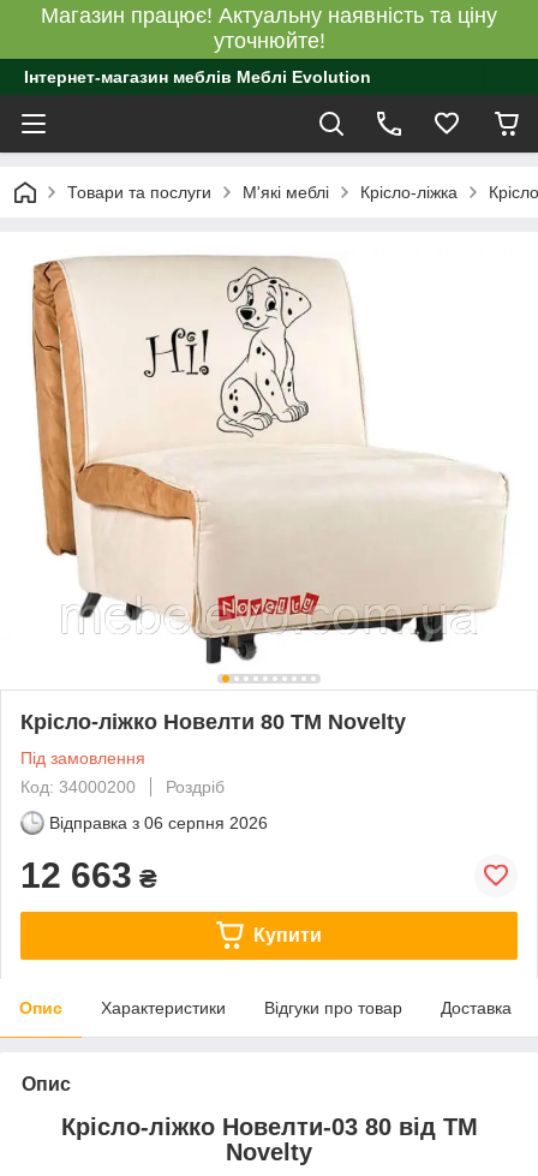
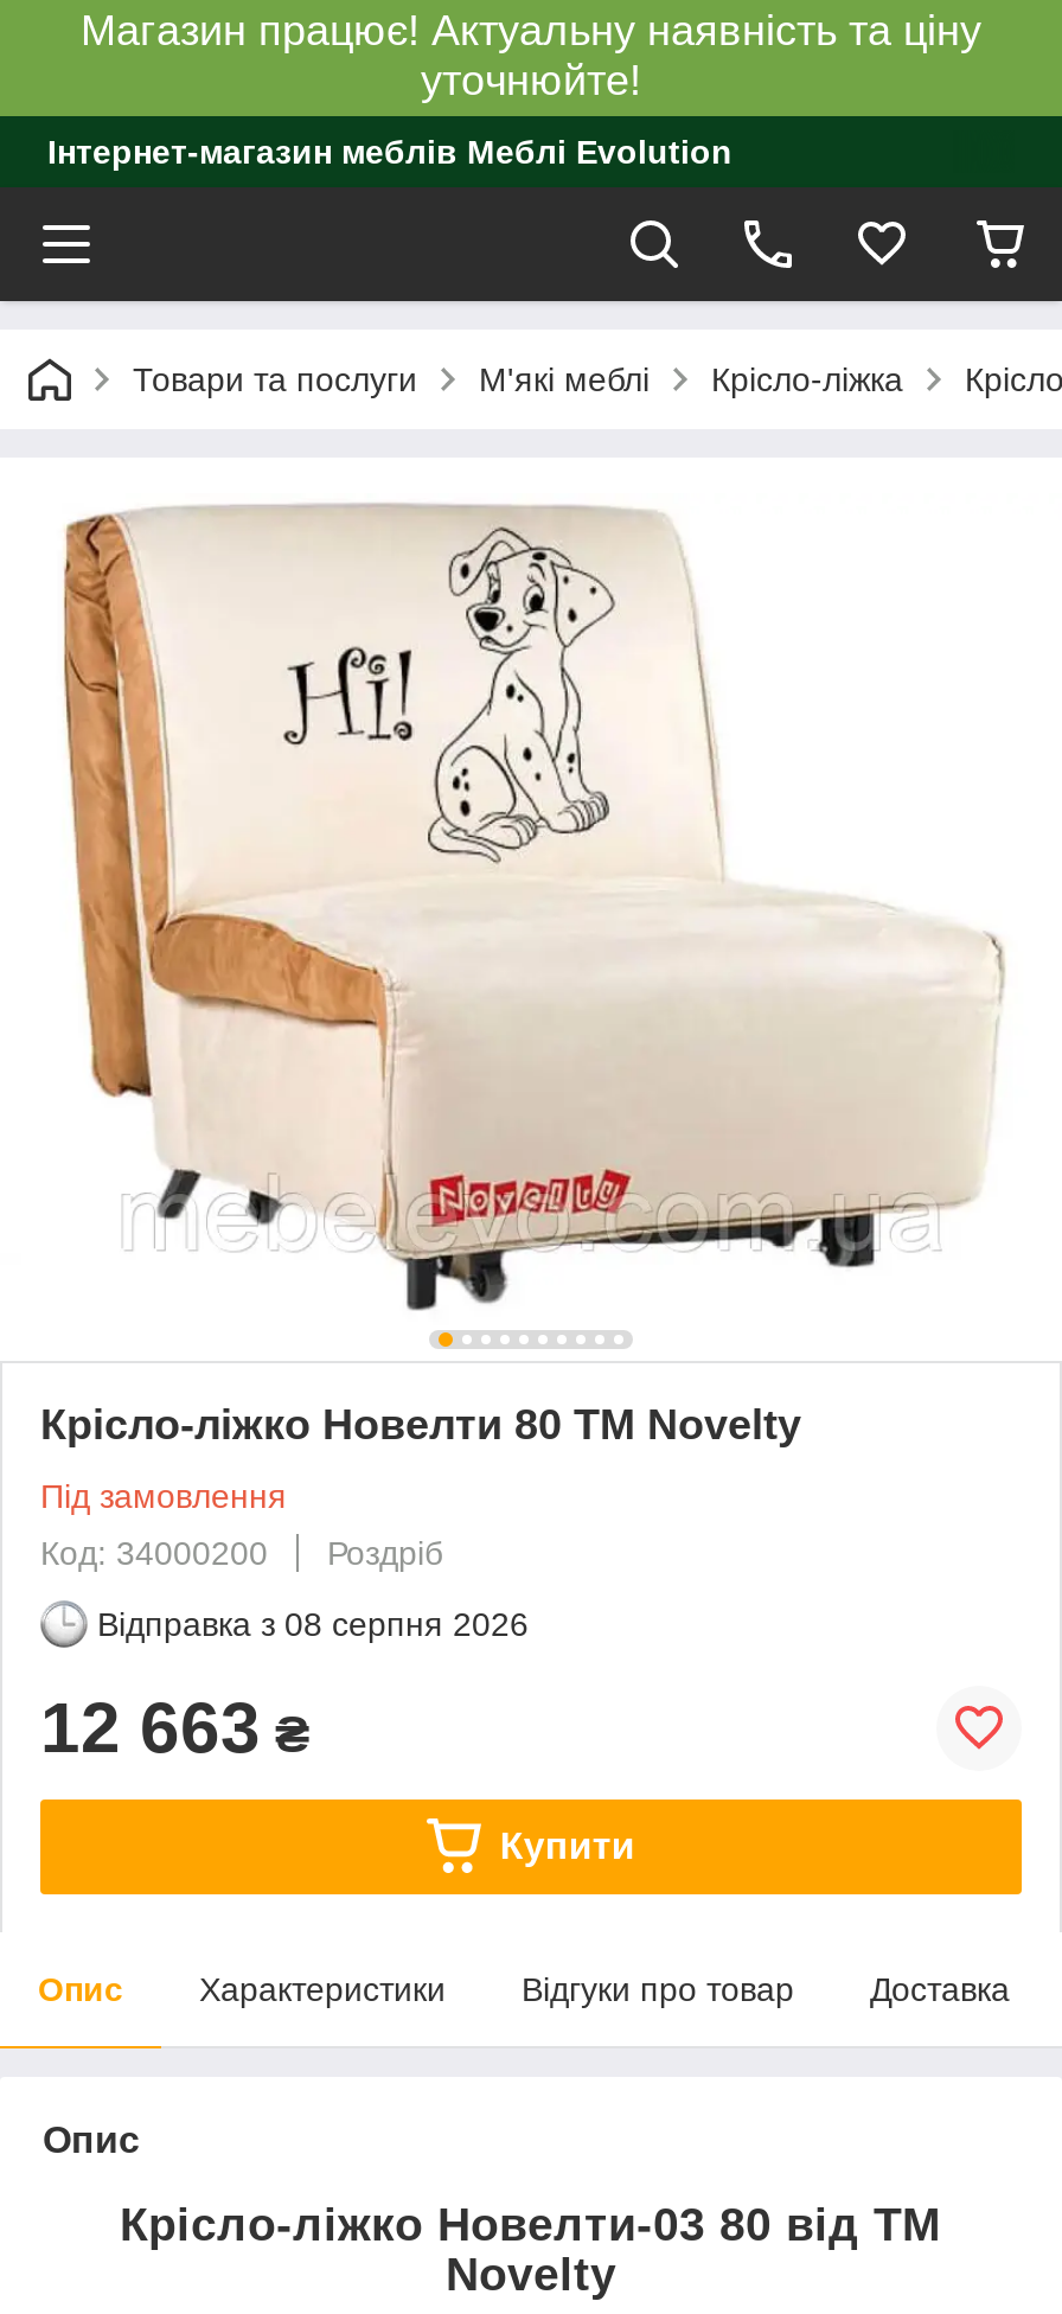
[49,813,268,832] Відправка з 06 серпня 2026 -> [97,1605,529,1643] Відправка з 08 серпня 2026

